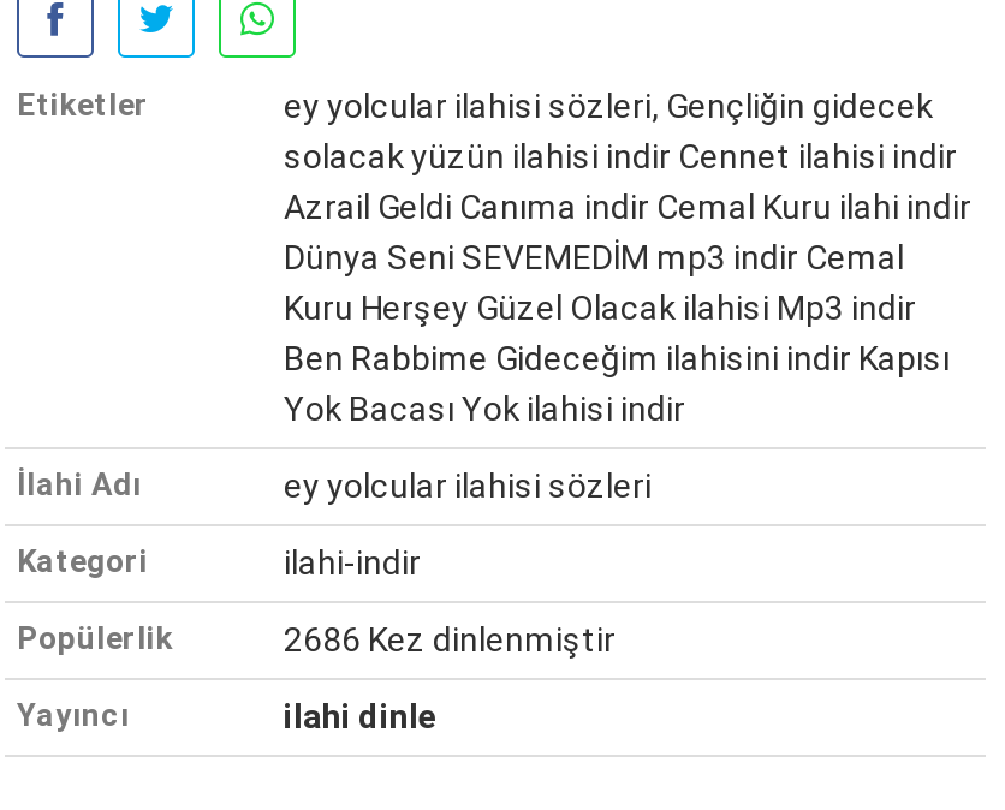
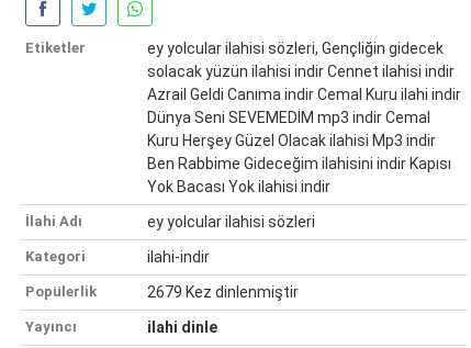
[284,620,616,659] 2686 Kez dinlenmiştir -> [147,283,299,301] 2679 Kez dinlenmiştir

